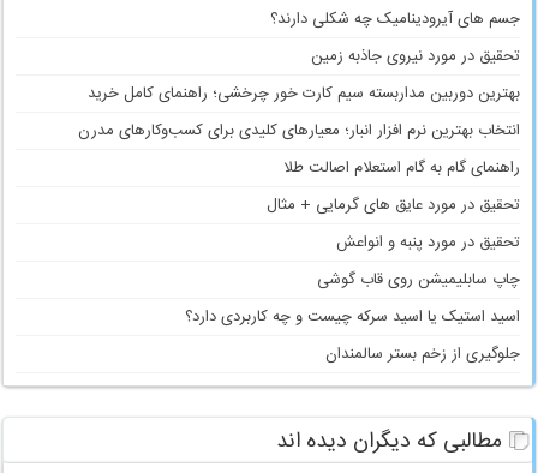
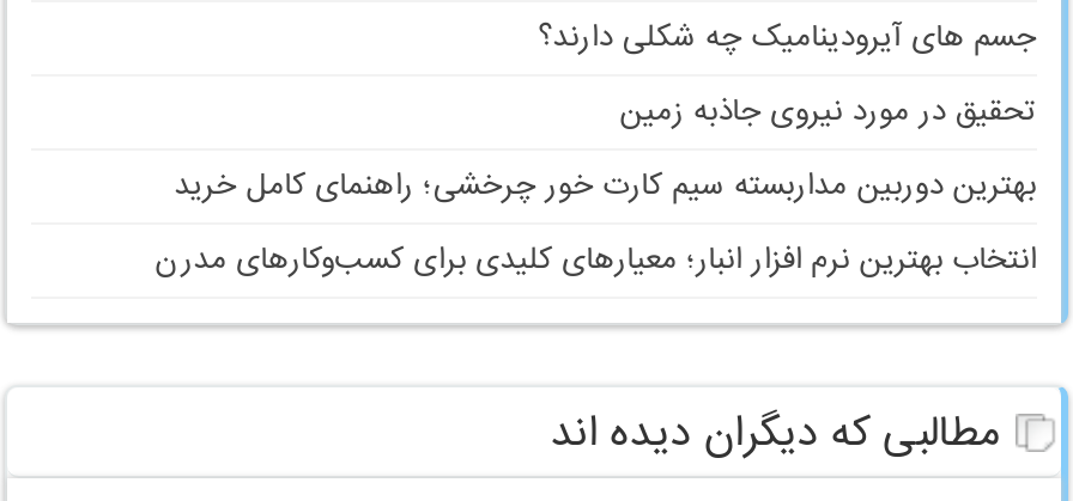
[185,155,520,368] راهنمای گام به گام استعلام اصالت طلا | تحقیق در مورد عایق های گرمایی + مثال | تحقیق در مورد پنبه و انواعش | چاپ سابلیمیشن روی قاب گوشی | اسید استیک یا اسید سرکه چیست و چه کاربردی دارد؟ | جلوگیری از زخم بستر سالمندان -> none

